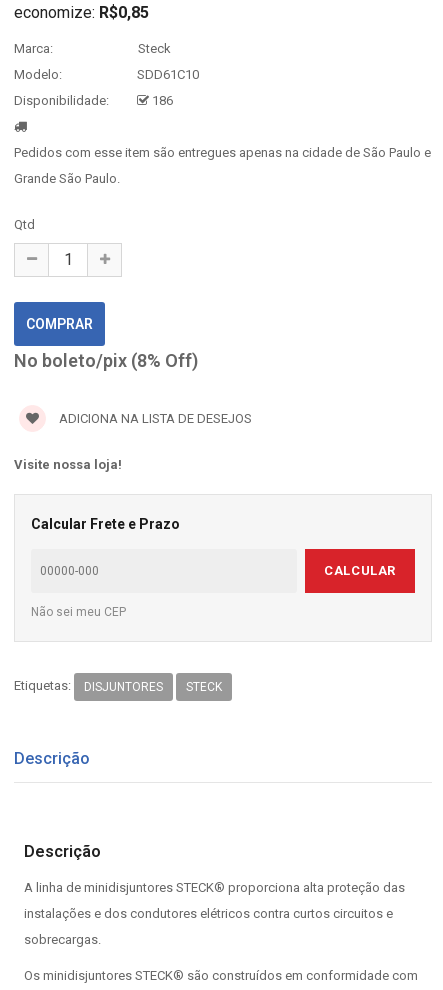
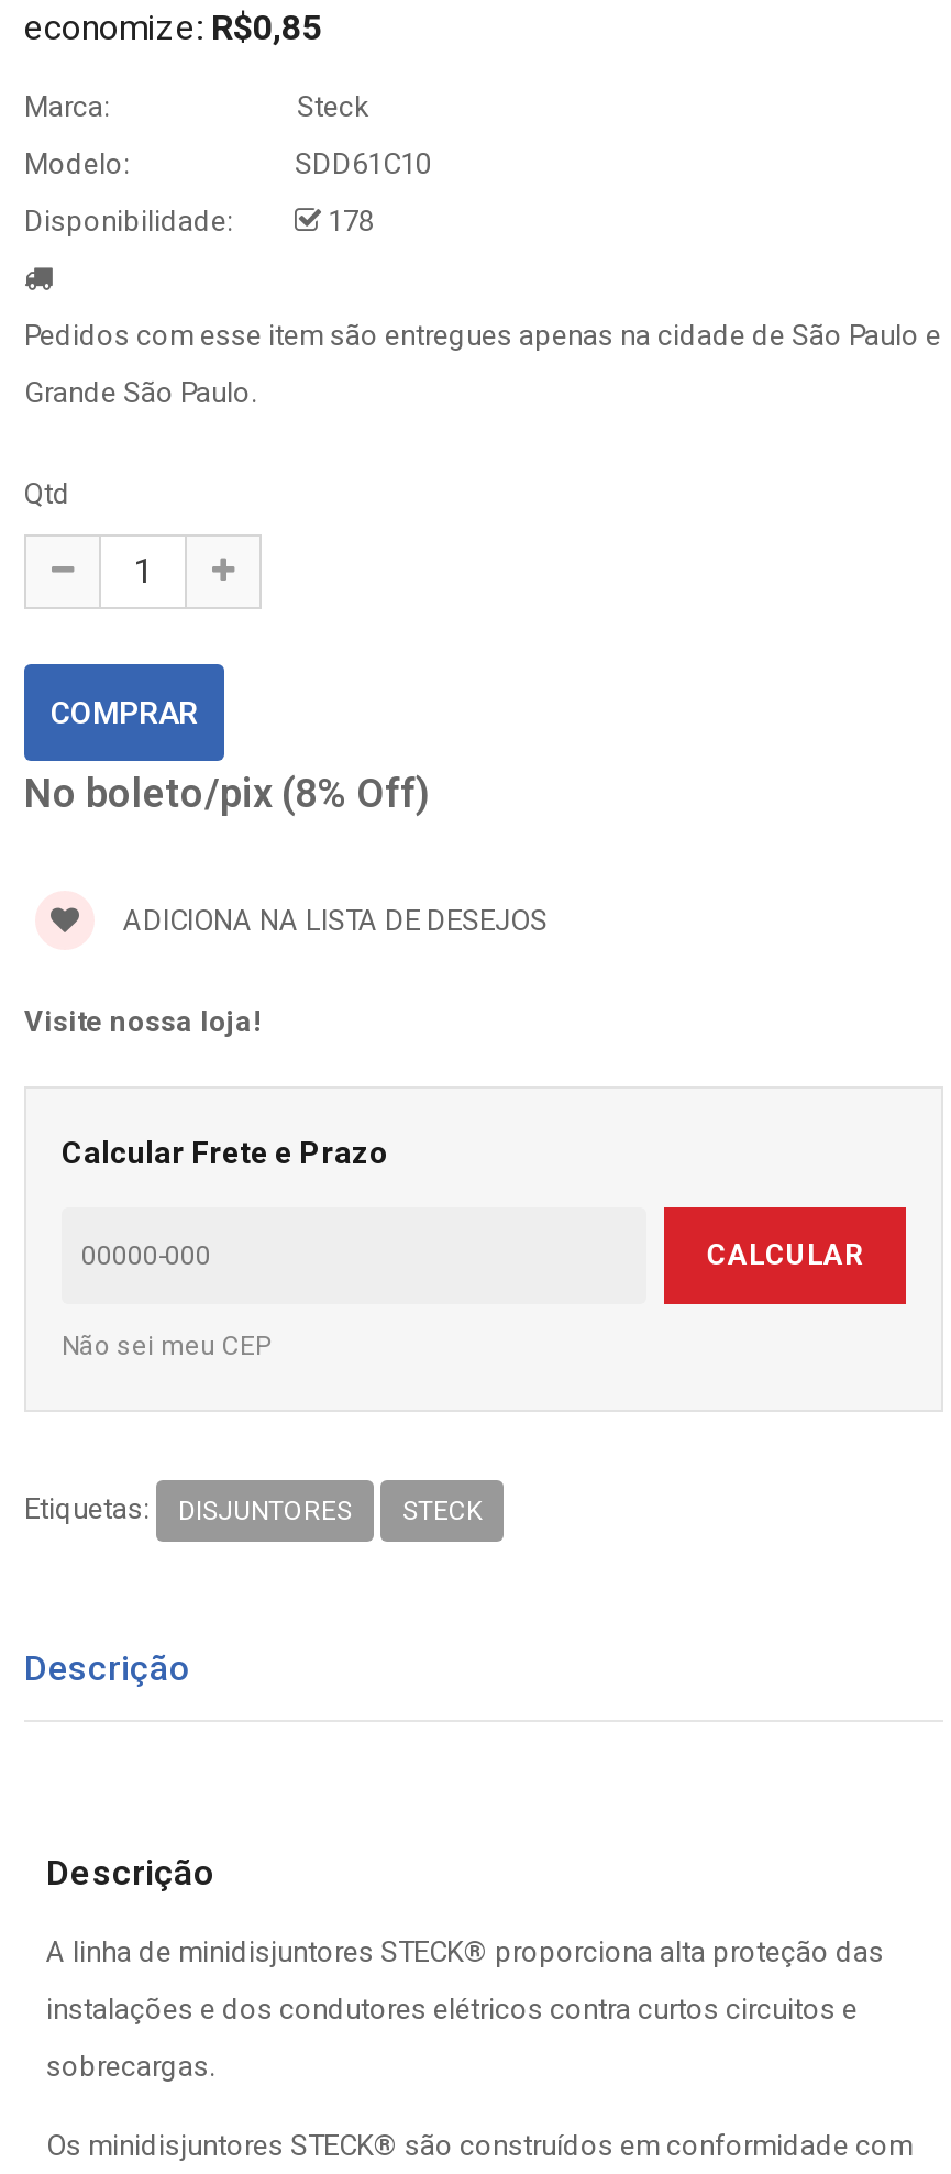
[149,93,173,108] 186 -> [321,205,374,238] 178

